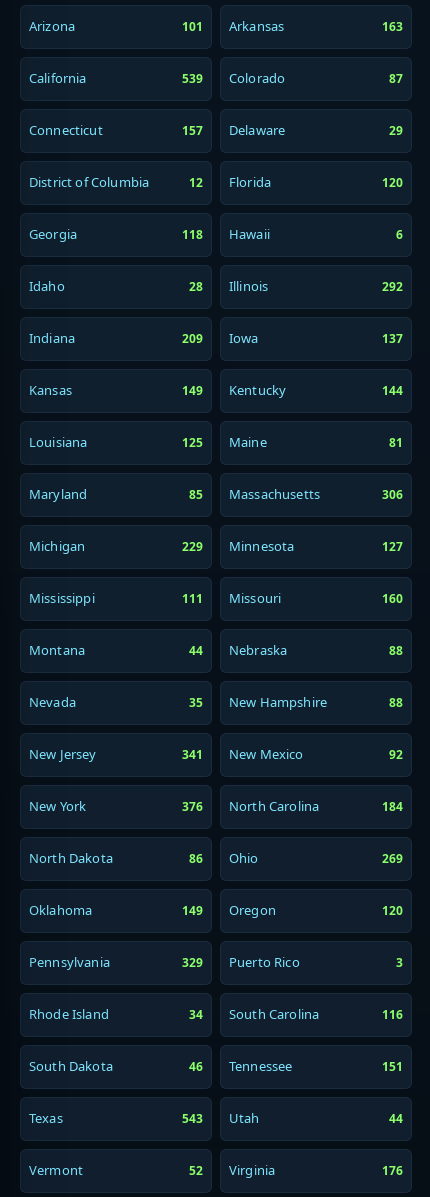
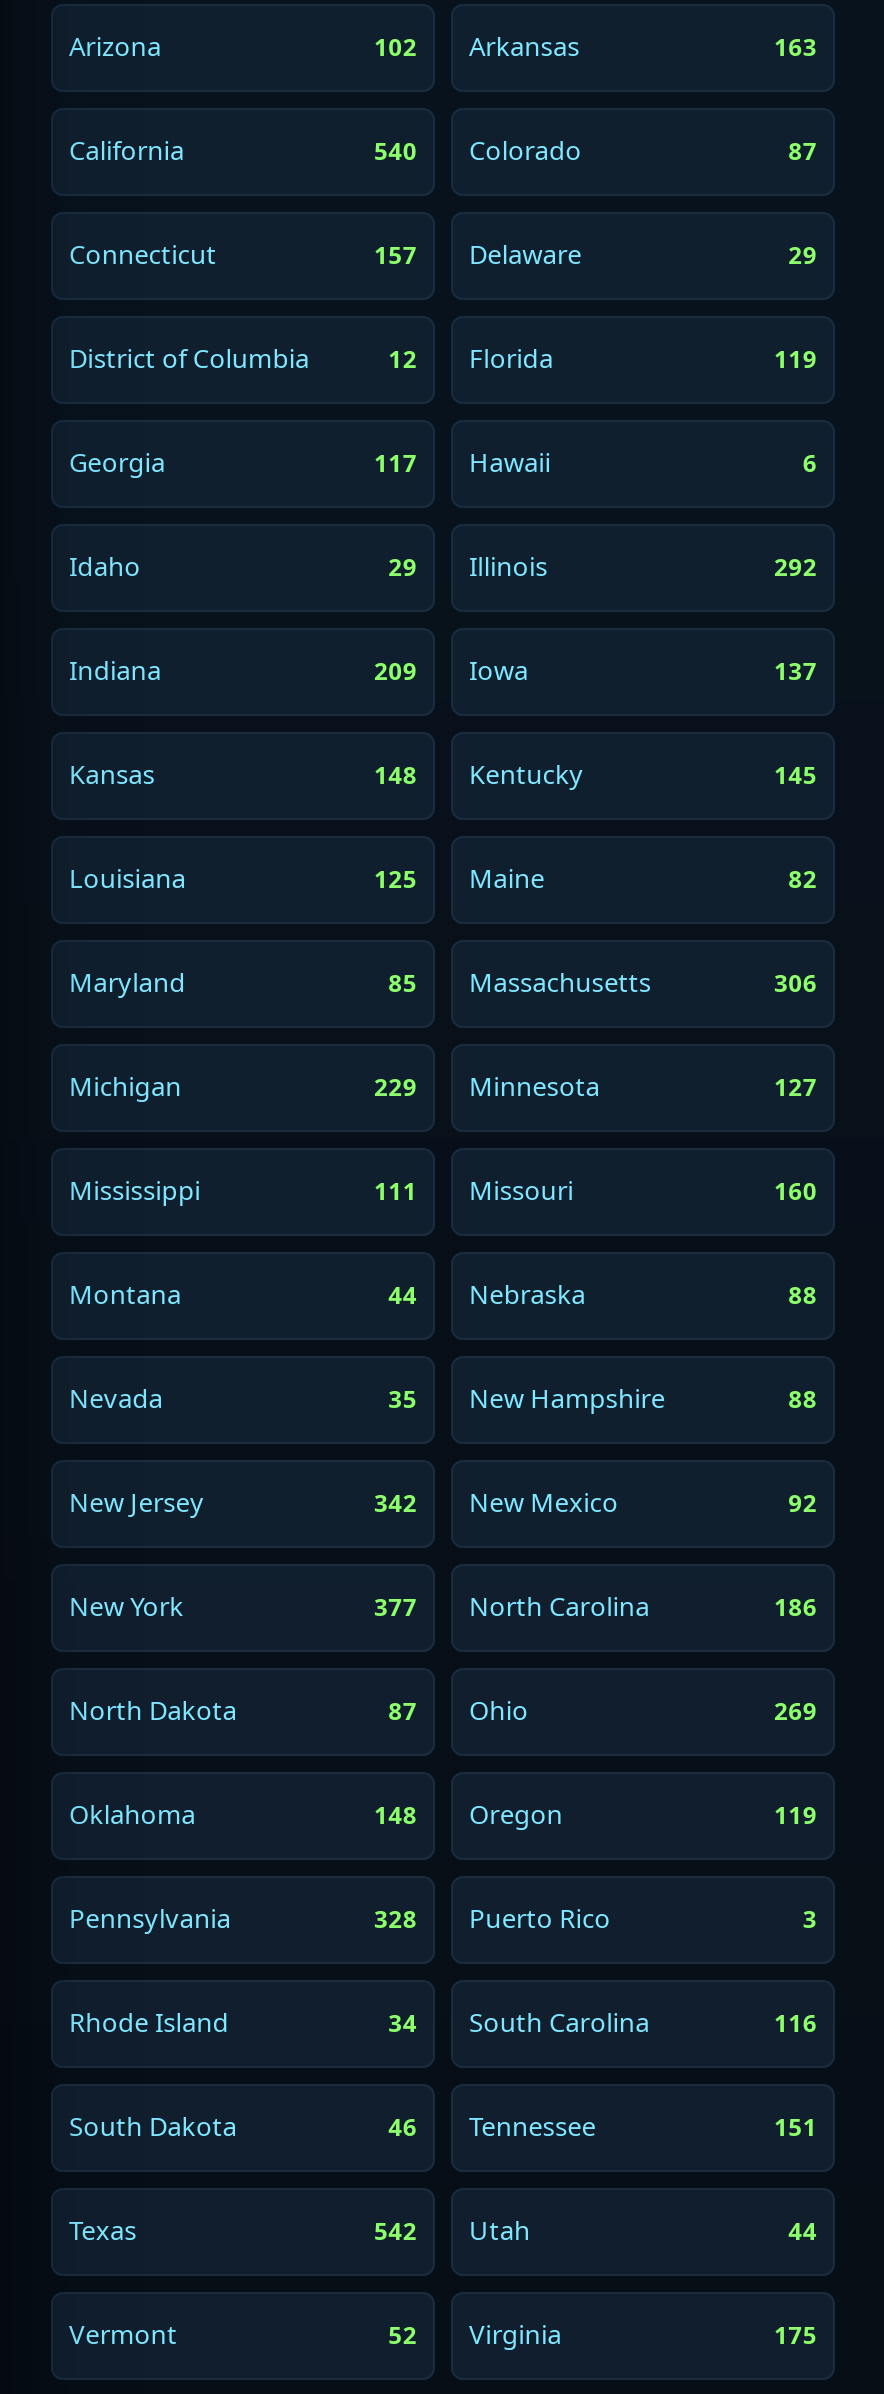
[181,17,284,35] 101 Arkansas -> [374,29,580,65] 102 Arkansas
[181,69,285,87] 539 Colorado -> [374,133,582,169] 540 Colorado
[381,174,403,191] 120 -> [774,342,817,376] 119
[181,225,270,243] 118 Hawaii -> [374,445,551,481] 117 Hawaii
[189,277,268,295] 28 Illinois -> [388,549,548,585] 29 Illinois
[181,381,286,399] 149 Kentucky -> [374,757,584,793] 148 Kentucky
[381,382,403,399] 144 -> [774,758,817,792] 145
[389,434,403,451] 81 -> [788,862,817,896] 82
[181,745,304,763] 341 New Mexico -> [374,1485,618,1521] 342 New Mexico
[181,797,319,815] 376 North Carolina -> [374,1589,649,1625] 377 North Carolina
[381,798,403,815] 184 -> [774,1590,817,1624] 186
[189,849,259,867] 86 Ohio -> [388,1693,528,1729] 87 Ohio
[181,901,276,919] 149 Oregon -> [374,1797,563,1833] 148 Oregon
[381,902,403,919] 120 -> [774,1798,817,1832] 119
[181,953,300,971] 329 Puerto Rico -> [374,1901,611,1937] 328 Puerto Rico
[181,1109,260,1127] 543 Utah -> [374,2213,530,2249] 542 Utah
[381,1162,403,1179] 176 -> [774,2318,817,2352] 175

